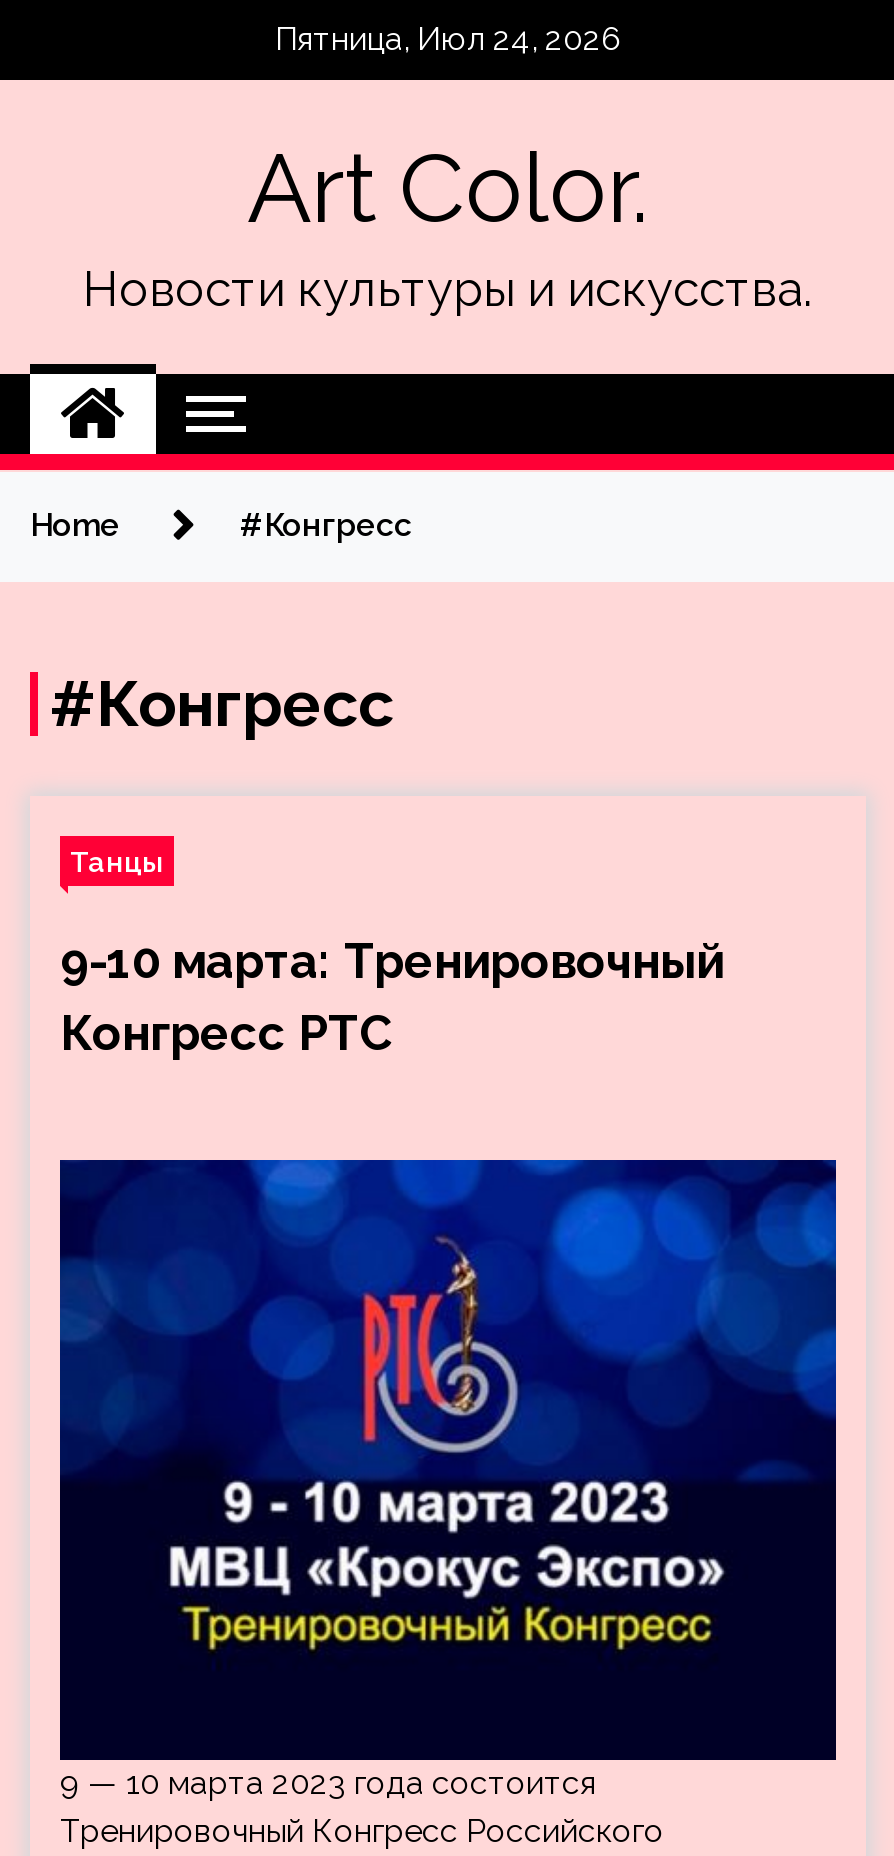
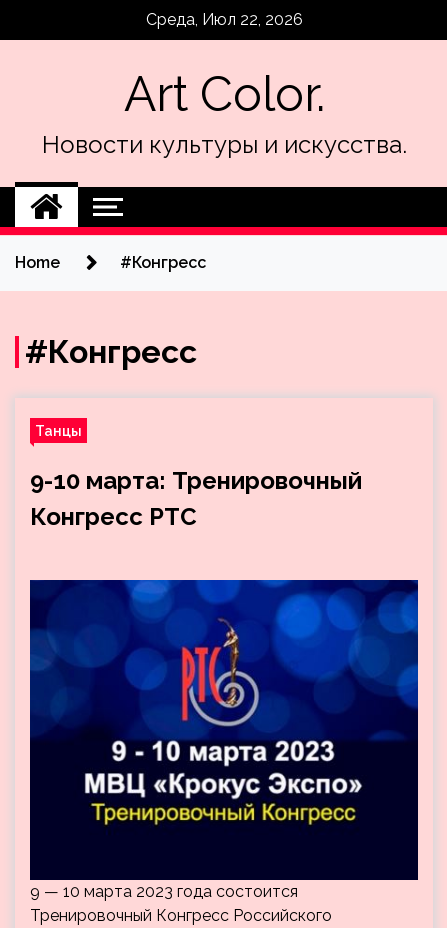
[275,20,621,58] Пятница, Июл 24, 2026 -> [145,10,302,29] Среда, Июл 22, 2026

